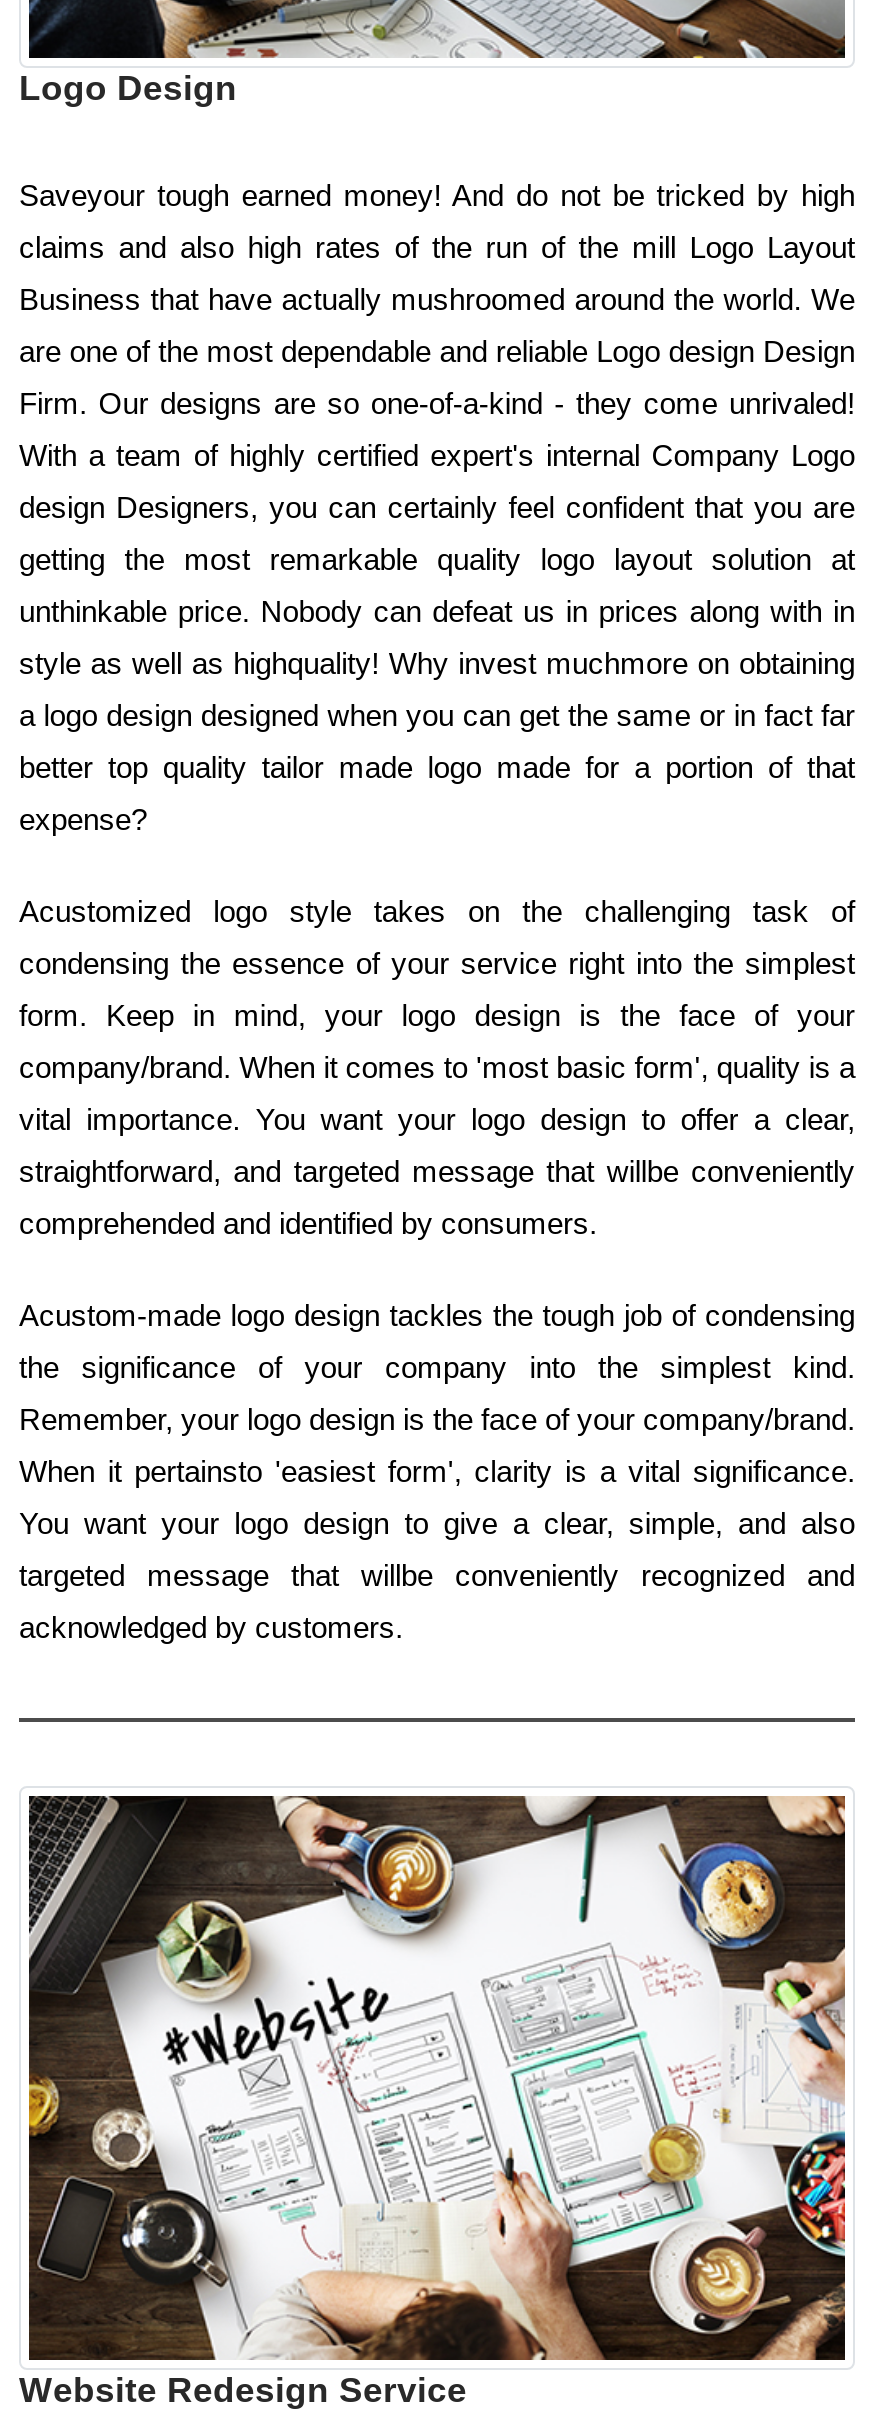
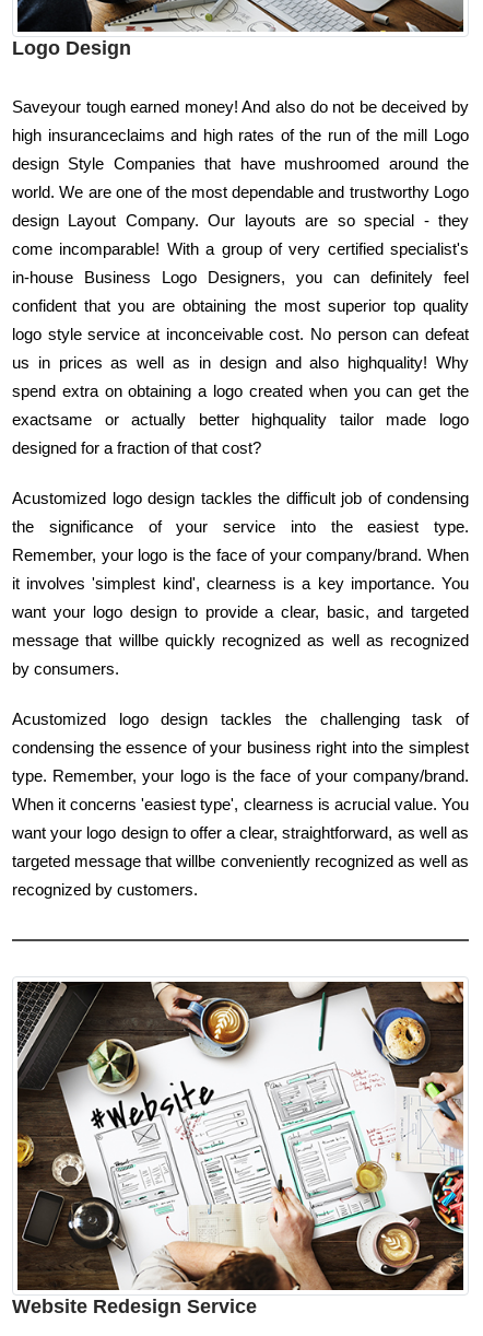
[19,177,855,211] Saveyour tough earned money! And do not be tricked by high -> [12,97,469,115] Saveyour tough earned money! And also do not be deceived by
[19,229,855,263] claims and also high rates of the run of the mill Logo Layout -> [12,125,469,144] high insuranceclaims and high rates of the run of the mill Logo
[19,281,855,315] Business that have actually mushroomed around the world. We -> [12,154,469,172] design Style Companies that have mushroomed around the
[19,333,855,367] are one of the most dependable and reliable Logo design Design -> [12,182,469,201] world. We are one of the most dependable and trustworthy Logo
[19,385,855,419] Firm. Our designs are so one-of-a-kind - they come unrivaled! -> [12,211,469,229] design Layout Company. Our layouts are so special - they
[19,437,855,471] With a team of highly certified expert's internal Company Logo -> [12,239,469,258] come incomparable! With a group of very certified specialist's
[19,489,855,523] design Designers, you can certainly feel confident that you are -> [12,267,469,286] in-house Business Logo Designers, you can definitely feel
[19,541,855,575] getting the most remarkable quality logo layout solution at -> [12,296,469,314] confident that you are obtaining the most superior top quality
[19,593,855,627] unthinkable price. Nobody can defeat us in prices along with in -> [12,324,469,343] logo style service at inconceivable cost. No person can defeat
[19,645,855,679] style as well as highquality! Why invest muchmore on obtaining -> [12,353,469,371] us in prices as well as in design and also highquality! Why
[19,697,855,731] a logo design designed when you can get the same or in fact far -> [12,381,469,400] spend extra on obtaining a logo created when you can get the
[19,749,855,783] better top quality tailor made logo made for a portion of that -> [12,410,469,428] exactsame or actually better highquality tailor made logo
[19,801,147,835] expense? -> [12,438,261,457] designed for a fraction of that cost?
[19,893,855,927] Acustomized logo style takes on the challenging task of -> [12,488,469,507] Acustomized logo design tackles the difficult job of condensing
[19,945,855,979] condensing the essence of your service right into the simplest -> [12,517,469,535] the significance of your service into the easiest type.
[19,997,855,1031] form. Keep in mind, your logo design is the face of your -> [12,545,469,564] Remember, your logo is the face of your company/brand. When
[19,1049,855,1083] company/brand. When it comes to 'most basic form', quality is a -> [12,574,469,592] it involves 'simplest kind', clearness is a key importance. You
[19,1101,855,1135] vital importance. You want your logo design to offer a clear, -> [12,602,469,621] want your logo design to provide a clear, basic, and targeted
[19,1153,855,1187] straightforward, and targeted message that willbe conveniently -> [12,630,469,649] message that willbe quickly recognized as well as recognized
[19,1205,597,1239] comprehended and identified by consumers. -> [12,659,119,677] by consumers.
[19,1297,855,1331] Acustom-made logo design tackles the tough job of condensing -> [12,709,469,728] Acustomized logo design tackles the challenging task of
[19,1349,855,1383] the significance of your company into the simplest kind. -> [12,738,469,756] condensing the essence of your business right into the simplest
[19,1401,855,1435] Remember, your logo design is the face of your company/brand. -> [12,766,469,785] type. Remember, your logo is the face of your company/brand.
[19,1453,855,1487] When it pertainsto 'easiest form', clarity is a vital significance. -> [12,794,469,813] When it concerns 'easiest type', clearness is acrucial value. You
[19,1505,855,1539] You want your logo design to give a clear, simple, and also -> [12,823,469,841] want your logo design to offer a clear, straightforward, as well as
[19,1557,855,1591] targeted message that willbe conveniently recognized and -> [12,851,469,870] targeted message that willbe conveniently recognized as well as
[19,1609,403,1643] acknowledged by customers. -> [12,880,198,898] recognized by customers.

